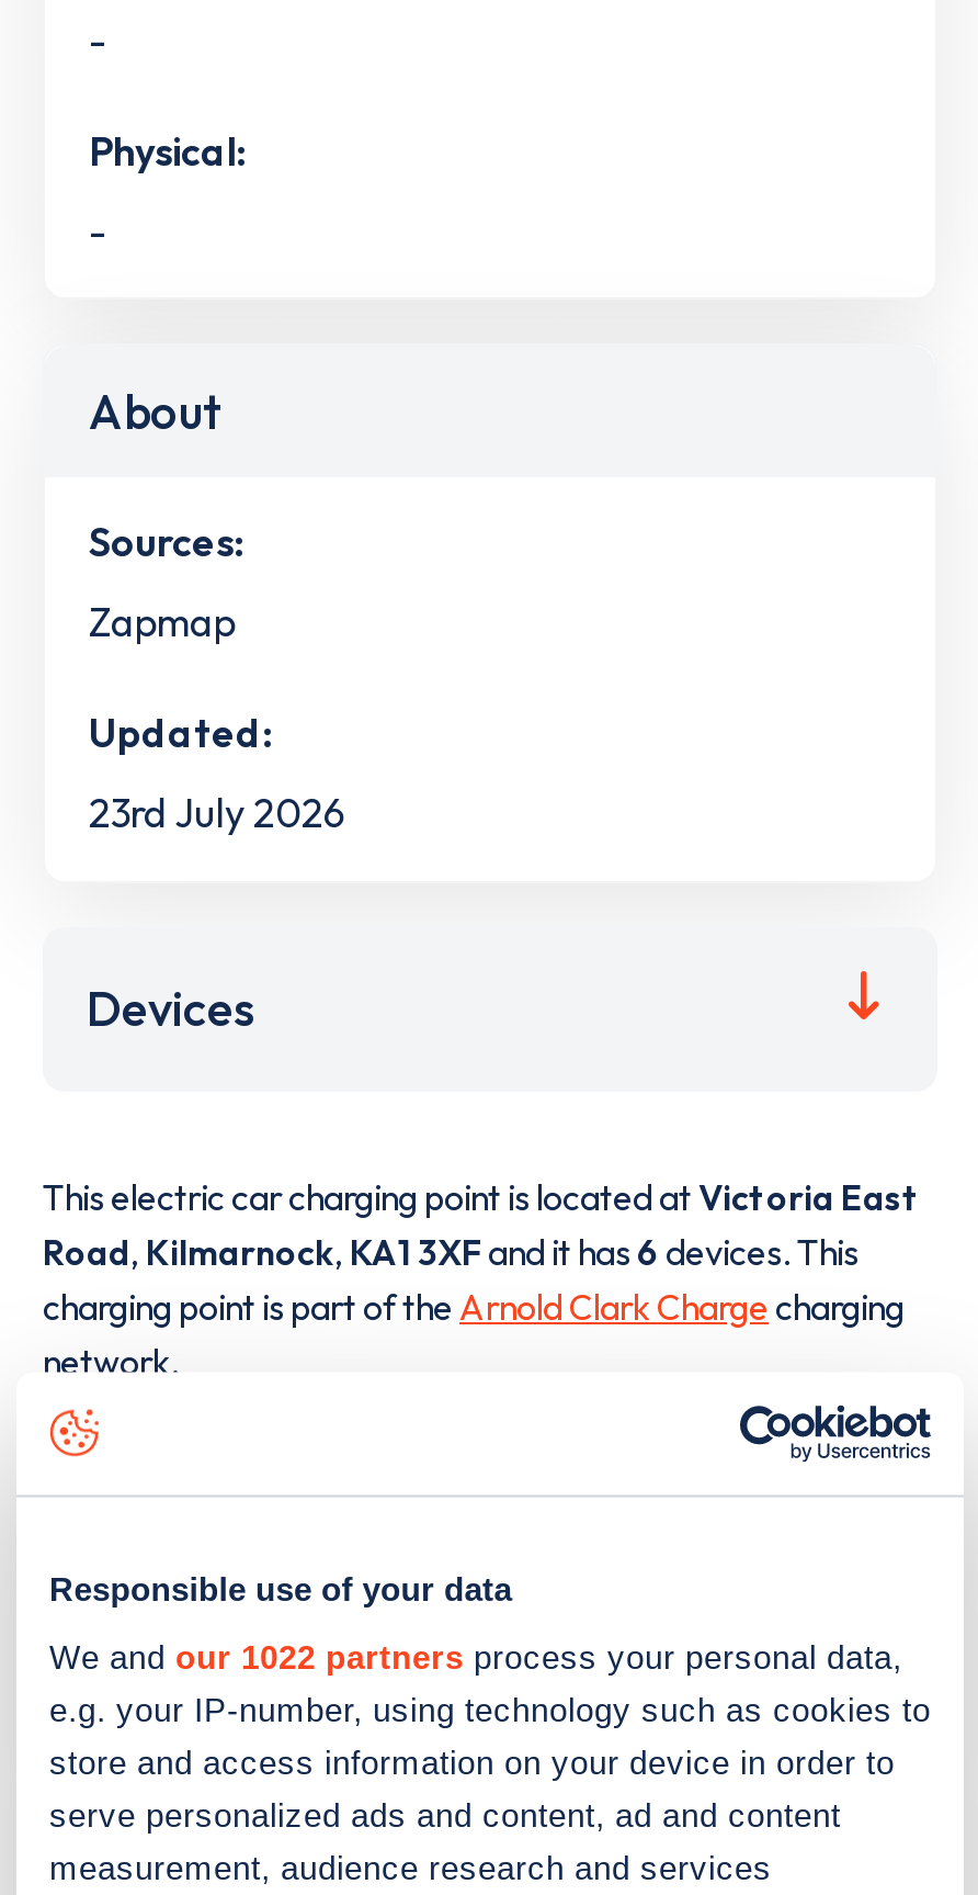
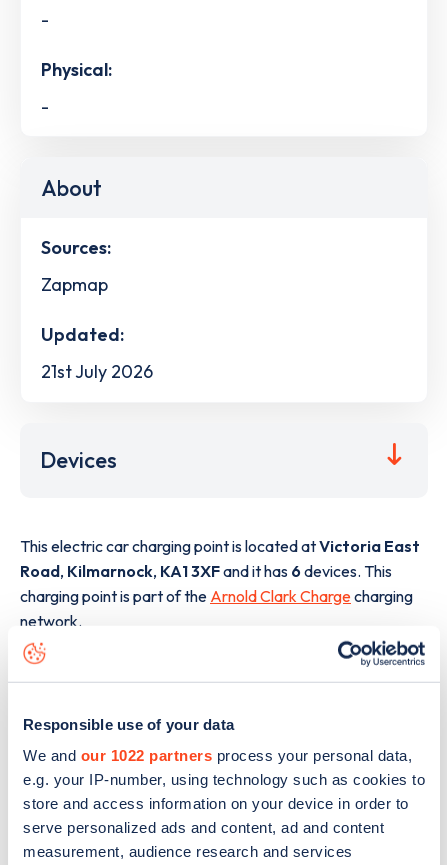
[89,789,345,839] 23rd July 2026 -> [41,360,153,383] 21st July 2026

